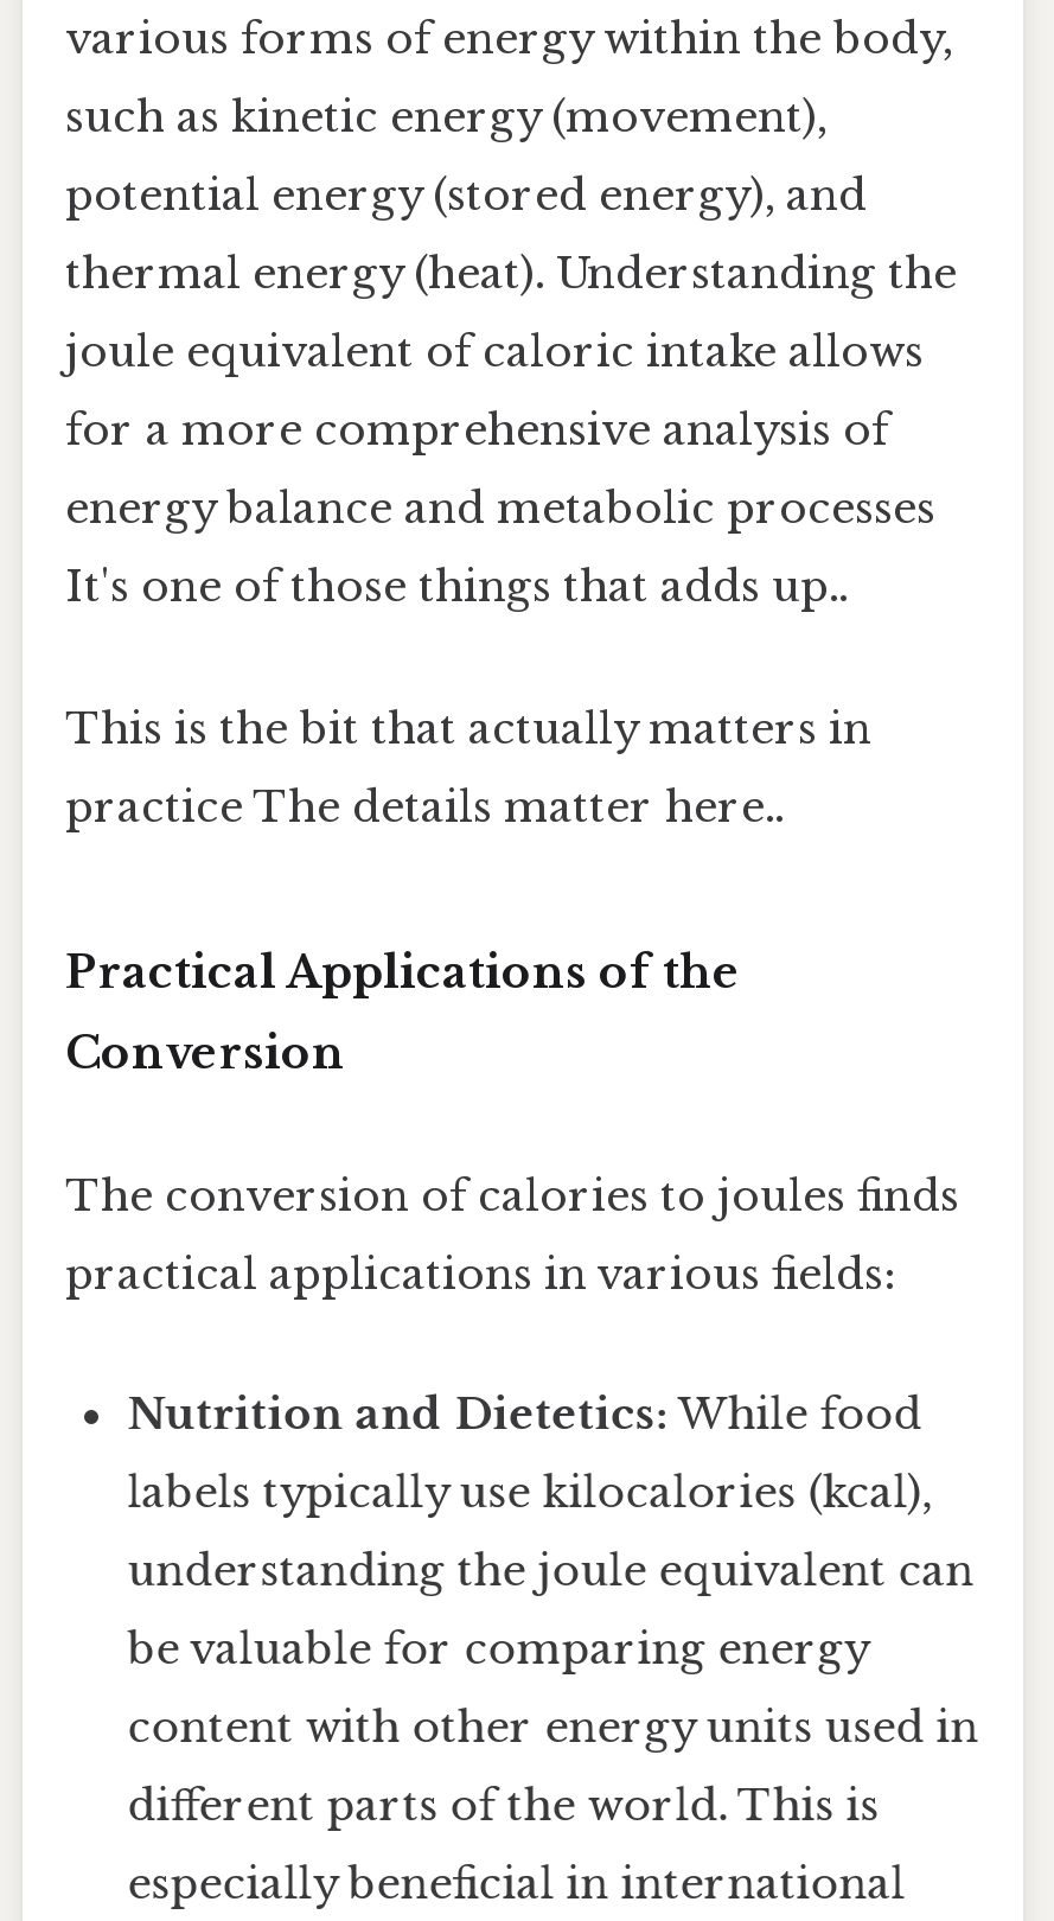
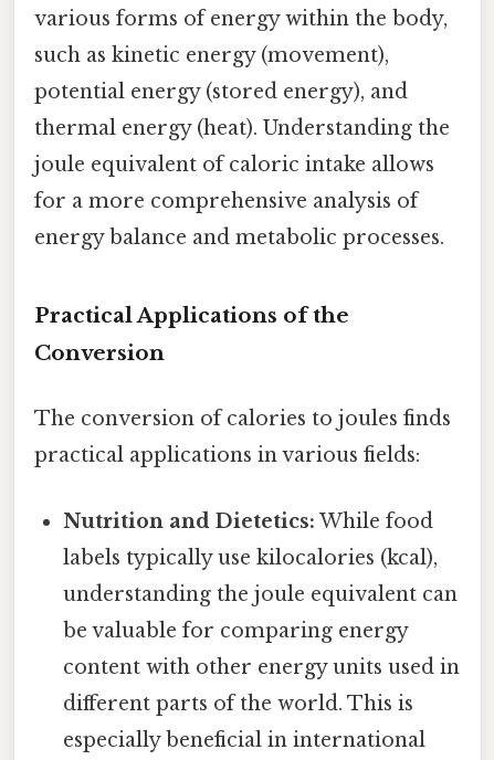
[65,483,935,833] energy balance and metabolic processes | It's one of those things that adds up.. | This is the bit that actually matters in | practice The details matter here.. -> [34,226,444,250] energy balance and metabolic processes.

